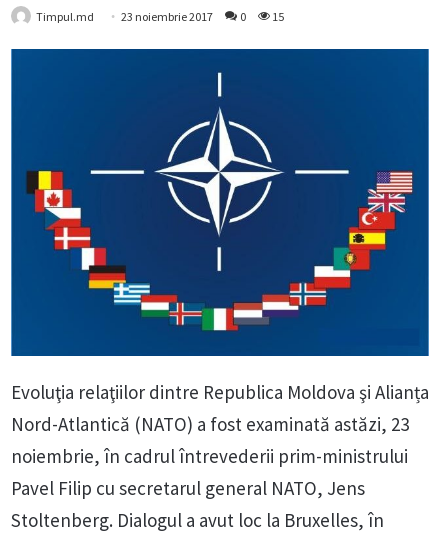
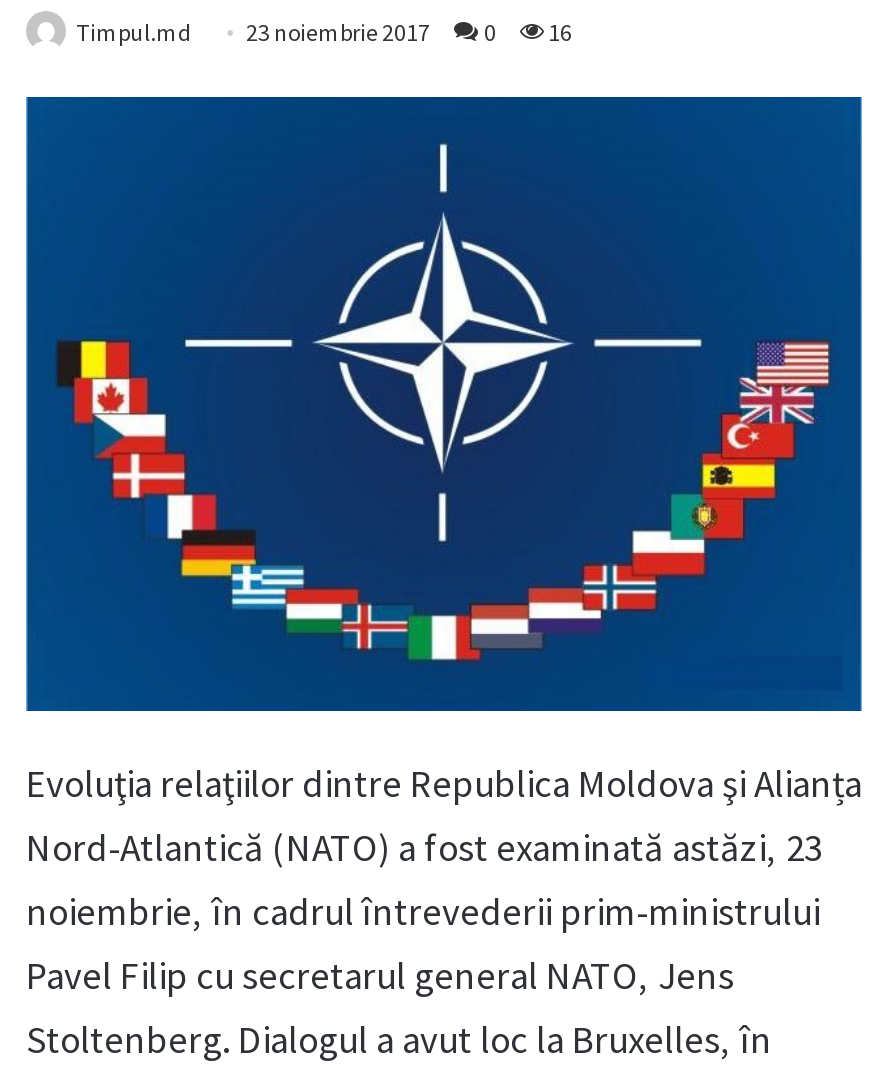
[36,9,284,24] Timpul.md 23 noiembrie 2017 0 15 -> [76,18,572,48] Timpul.md 23 noiembrie 2017 0 16

